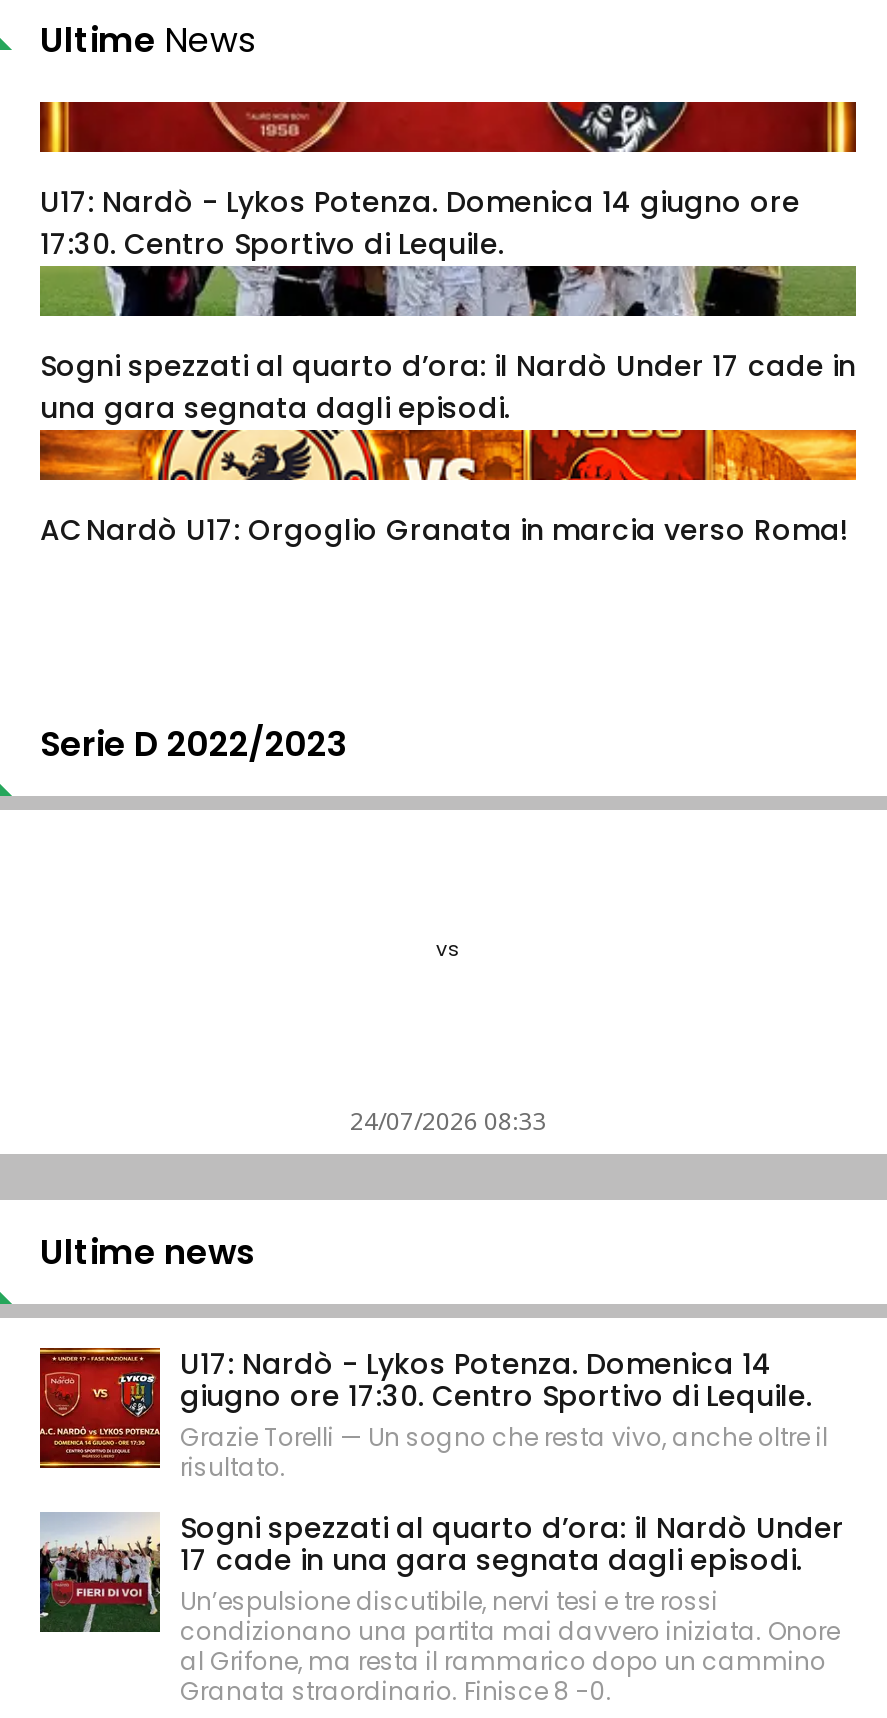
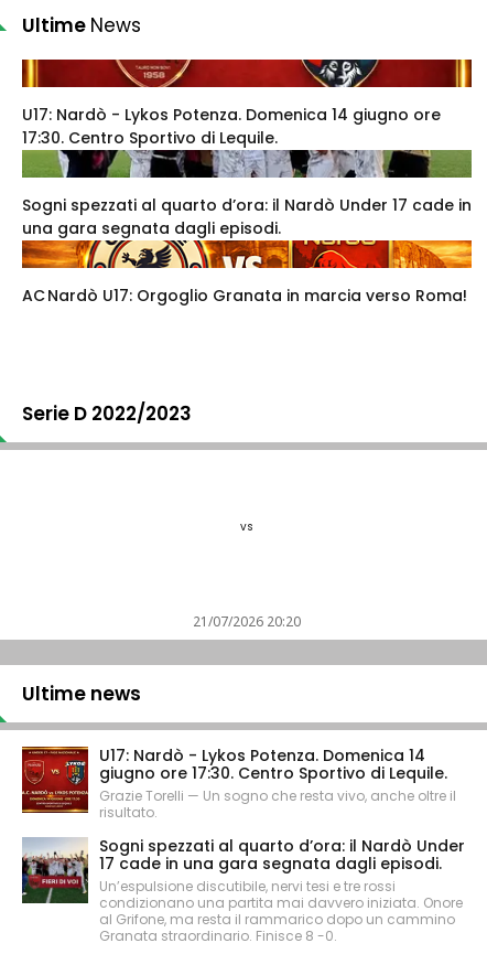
[350,1104,546,1138] 24/07/2026 08:33 -> [193,612,301,631] 21/07/2026 20:20

